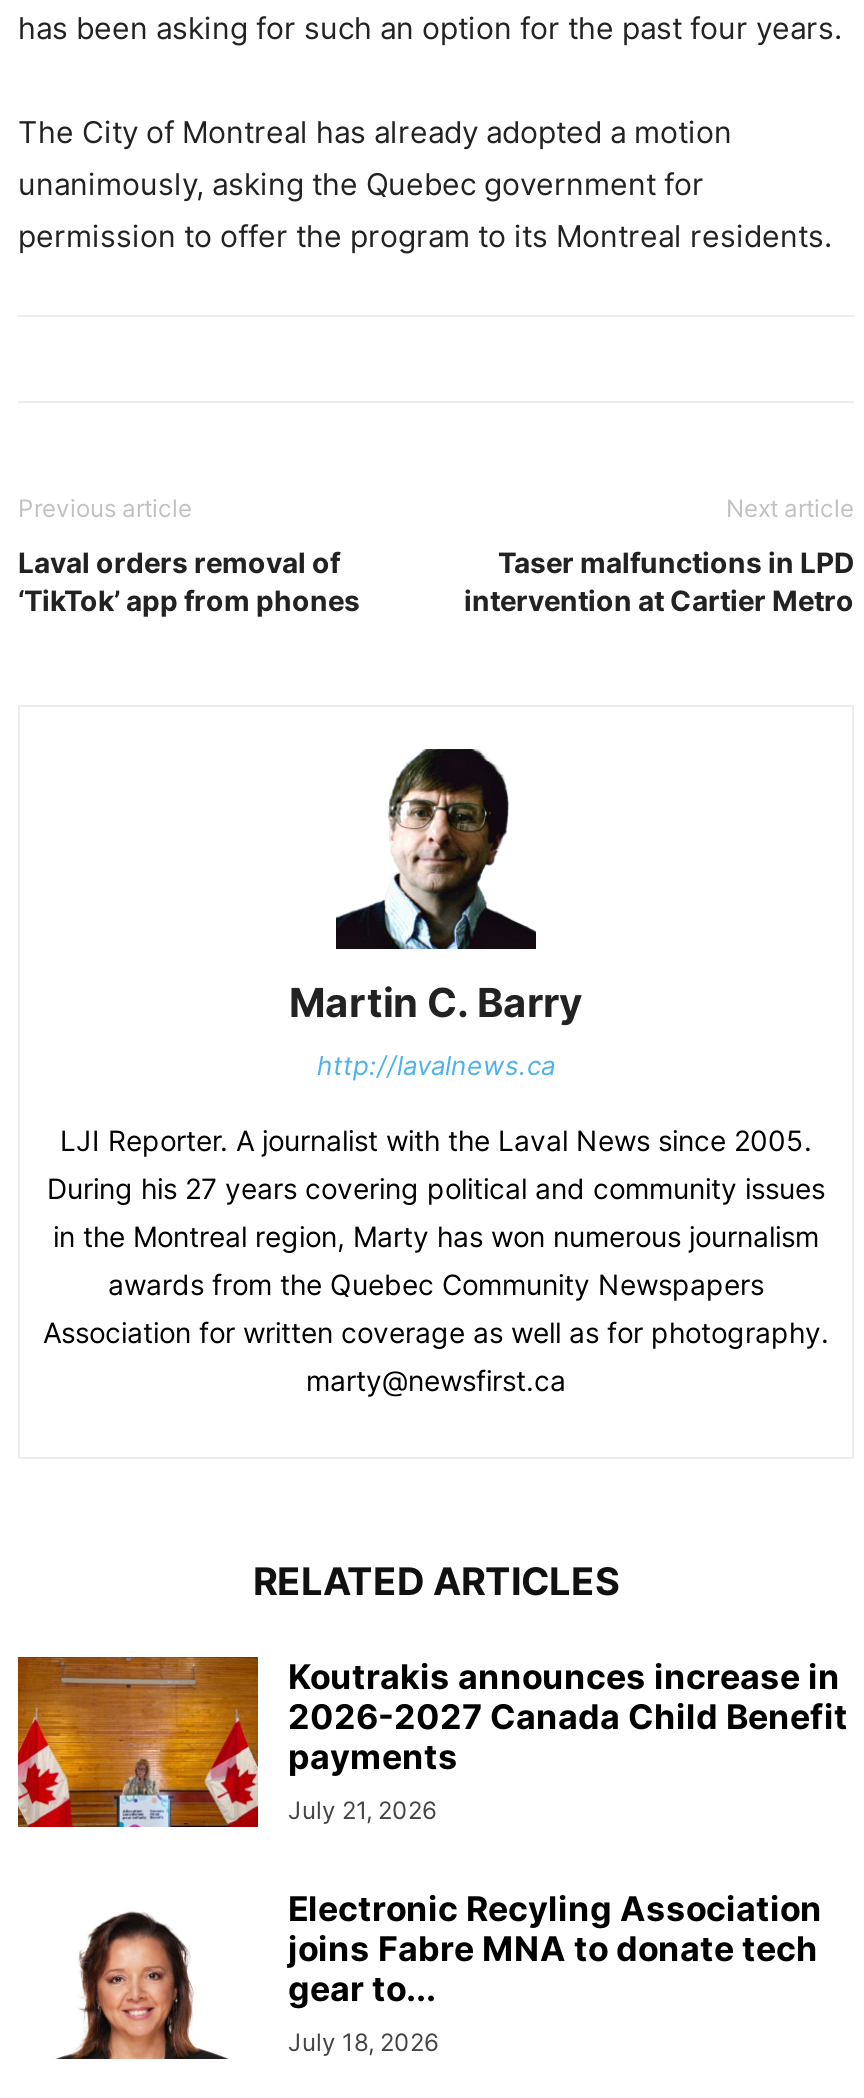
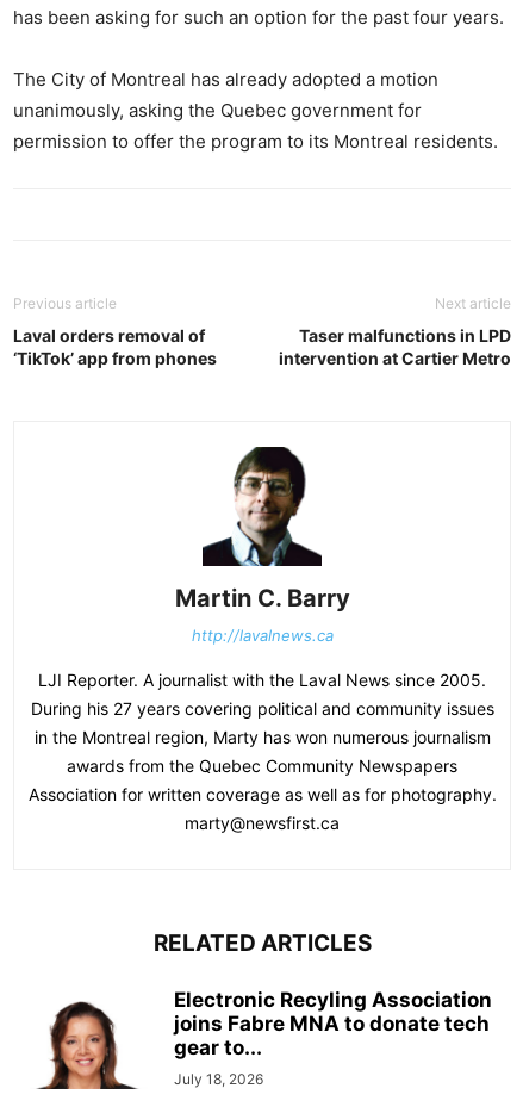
[16,1655,848,1829] [image] | Koutrakis announces increase in | 2026-2027 Canada Child Benefit | payments | July 21, 2026 -> none

